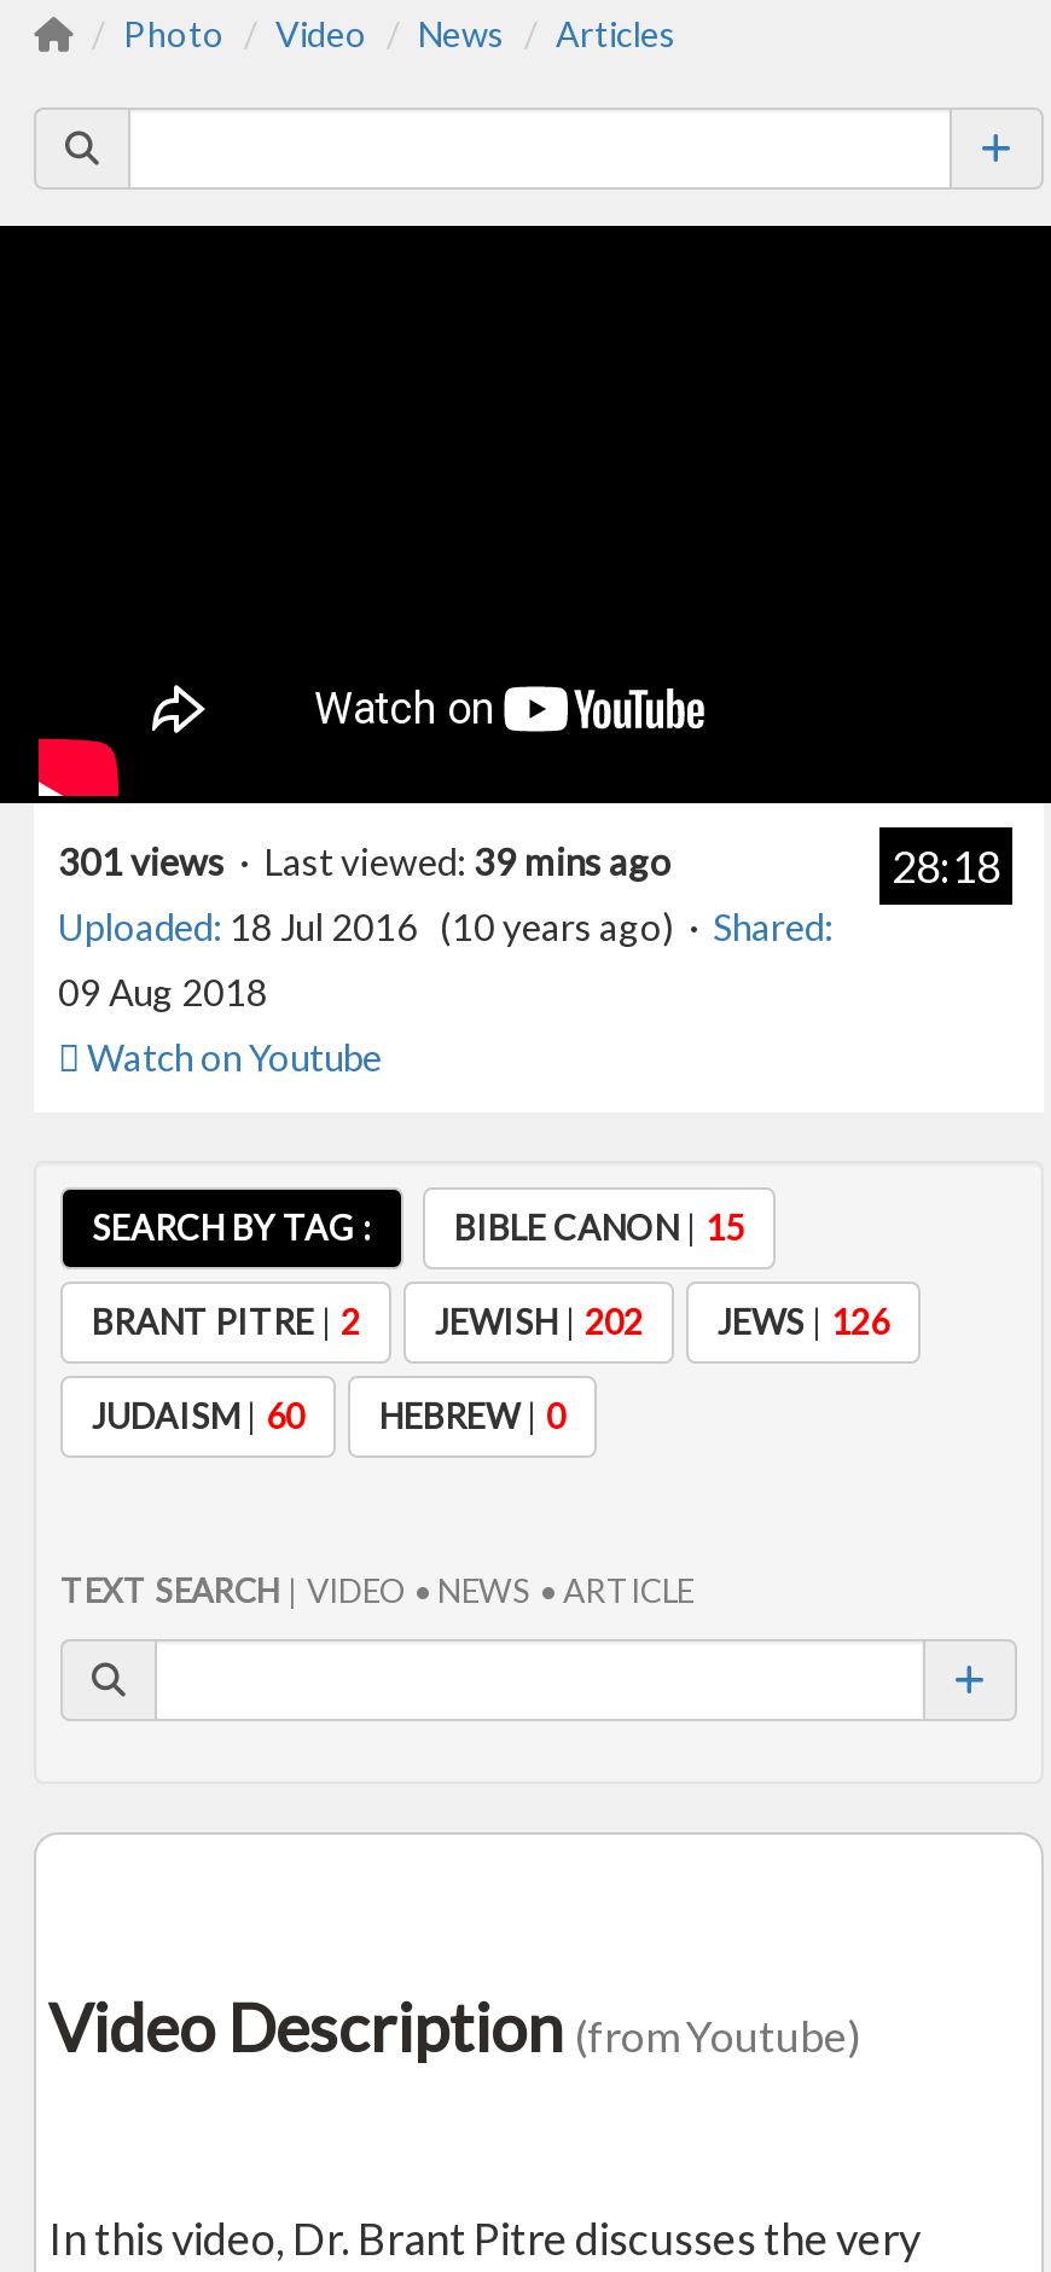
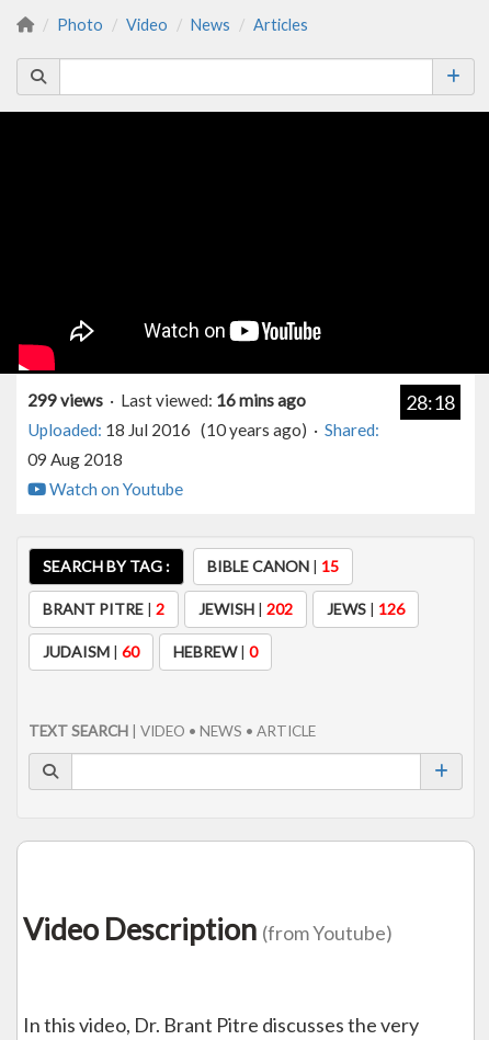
[58,839,672,883] 301 views · Last viewed: 39 mins ago -> [27,390,306,410] 299 views · Last viewed: 16 mins ago

